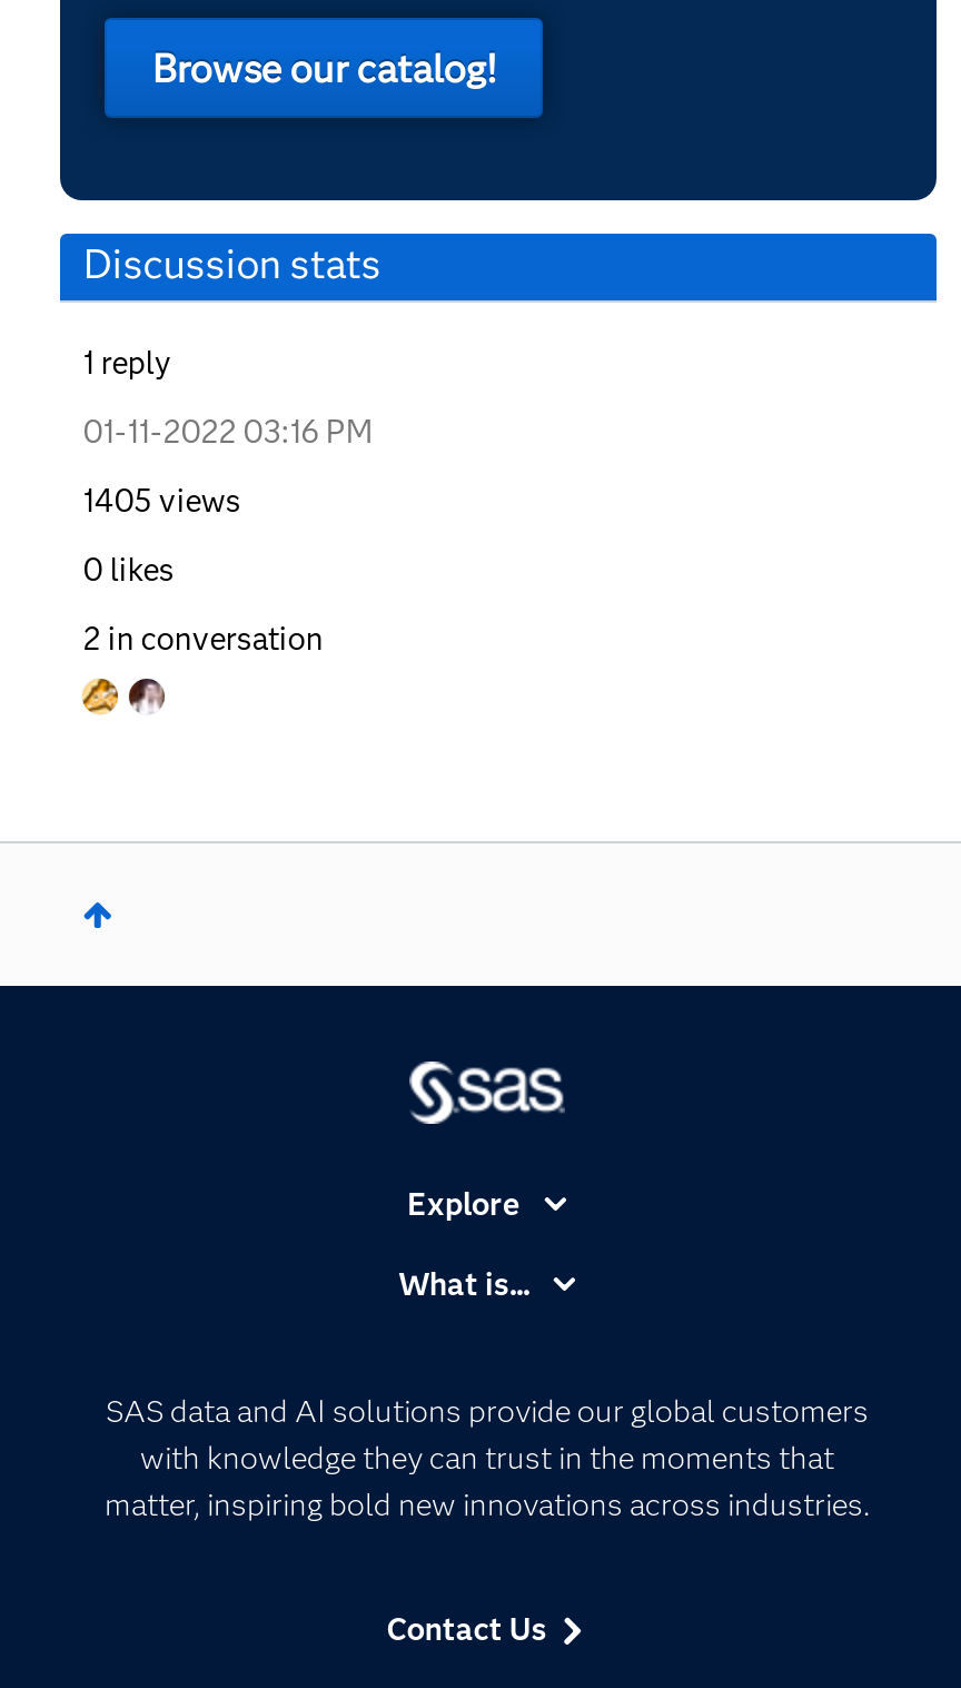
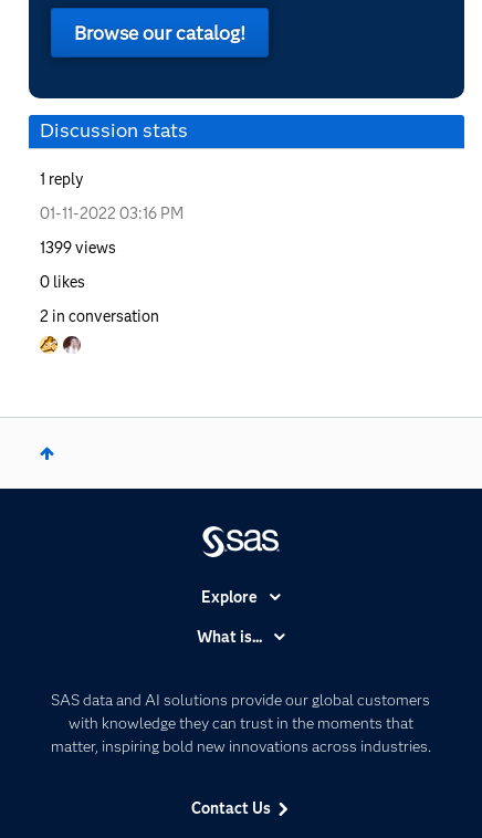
[83,481,241,521] 1405 views -> [40,238,117,258] 1399 views

